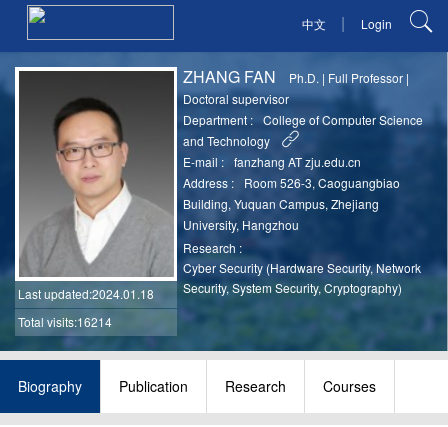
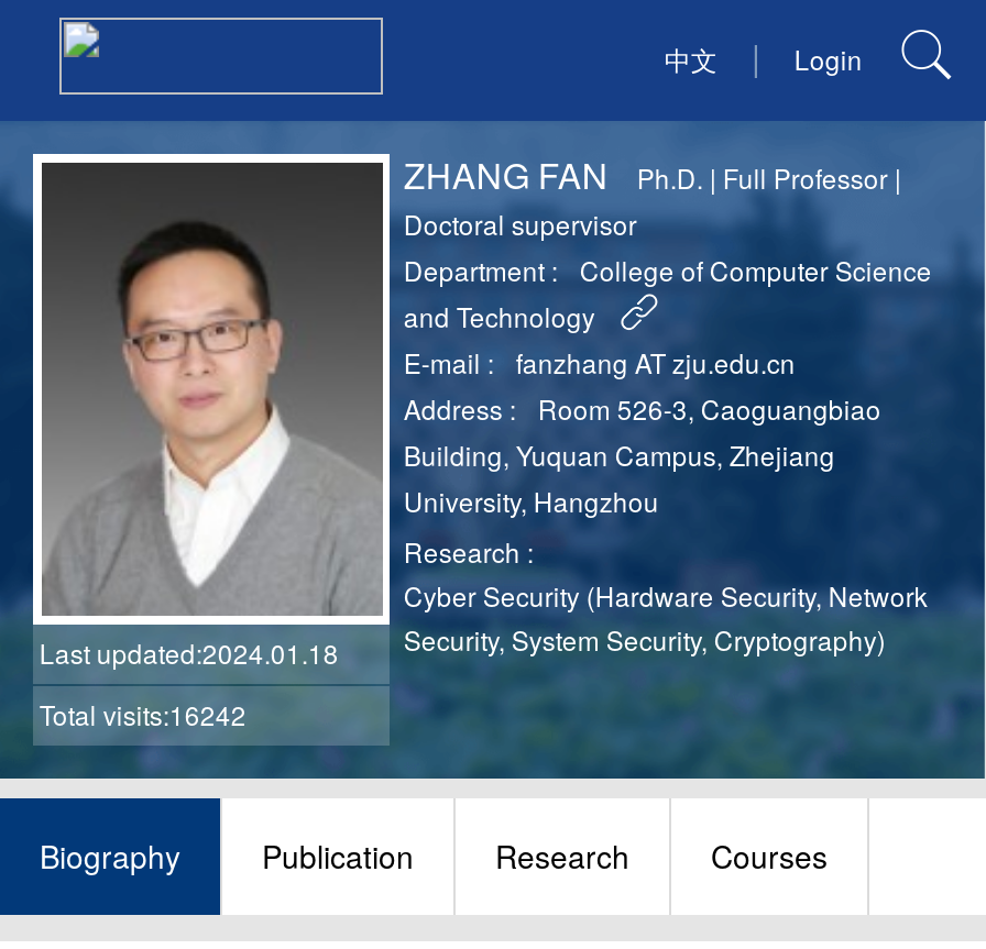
[18,313,112,330] Total visits:16214 -> [39,695,246,732] Total visits:16242

